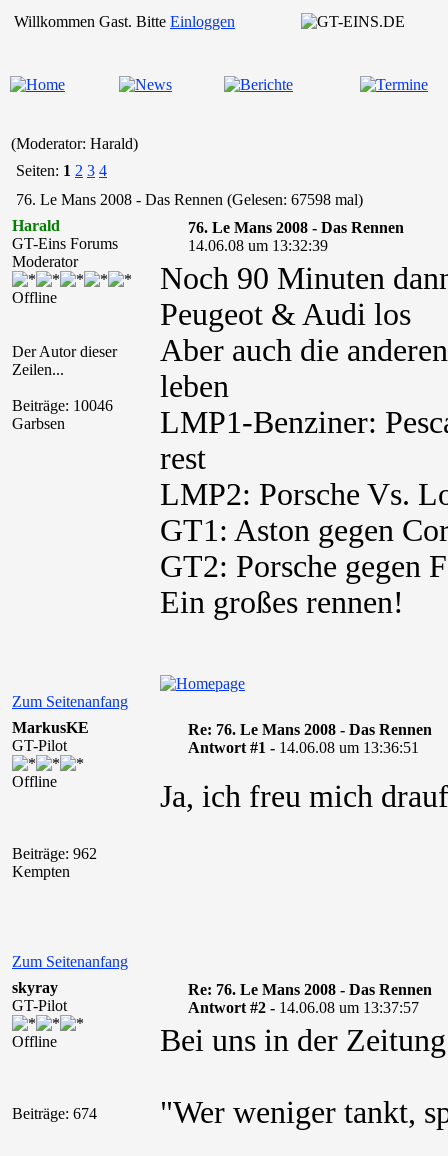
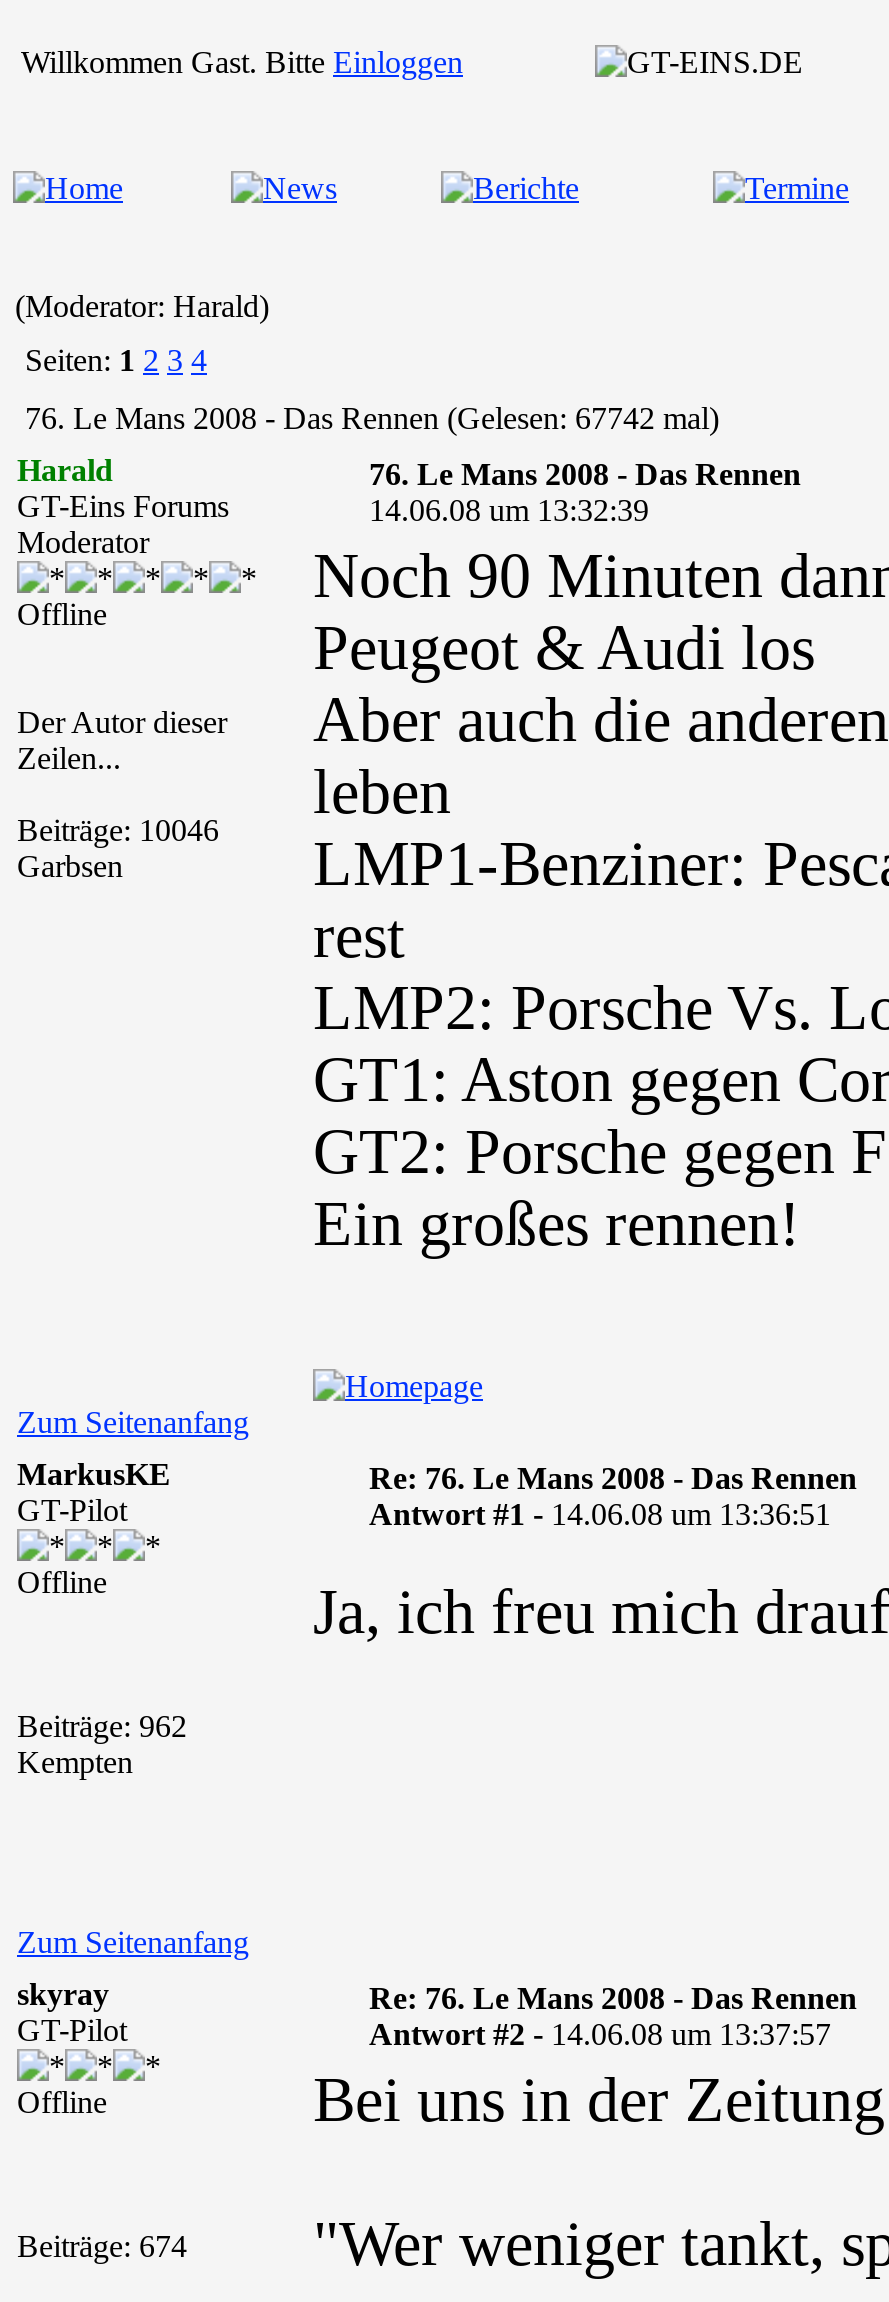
[12,191,363,208] 76. Le Mans 2008 - Das Rennen (Gelesen: 67598 mal) -> [17,401,719,435] 76. Le Mans 2008 - Das Rennen (Gelesen: 67742 mal)

